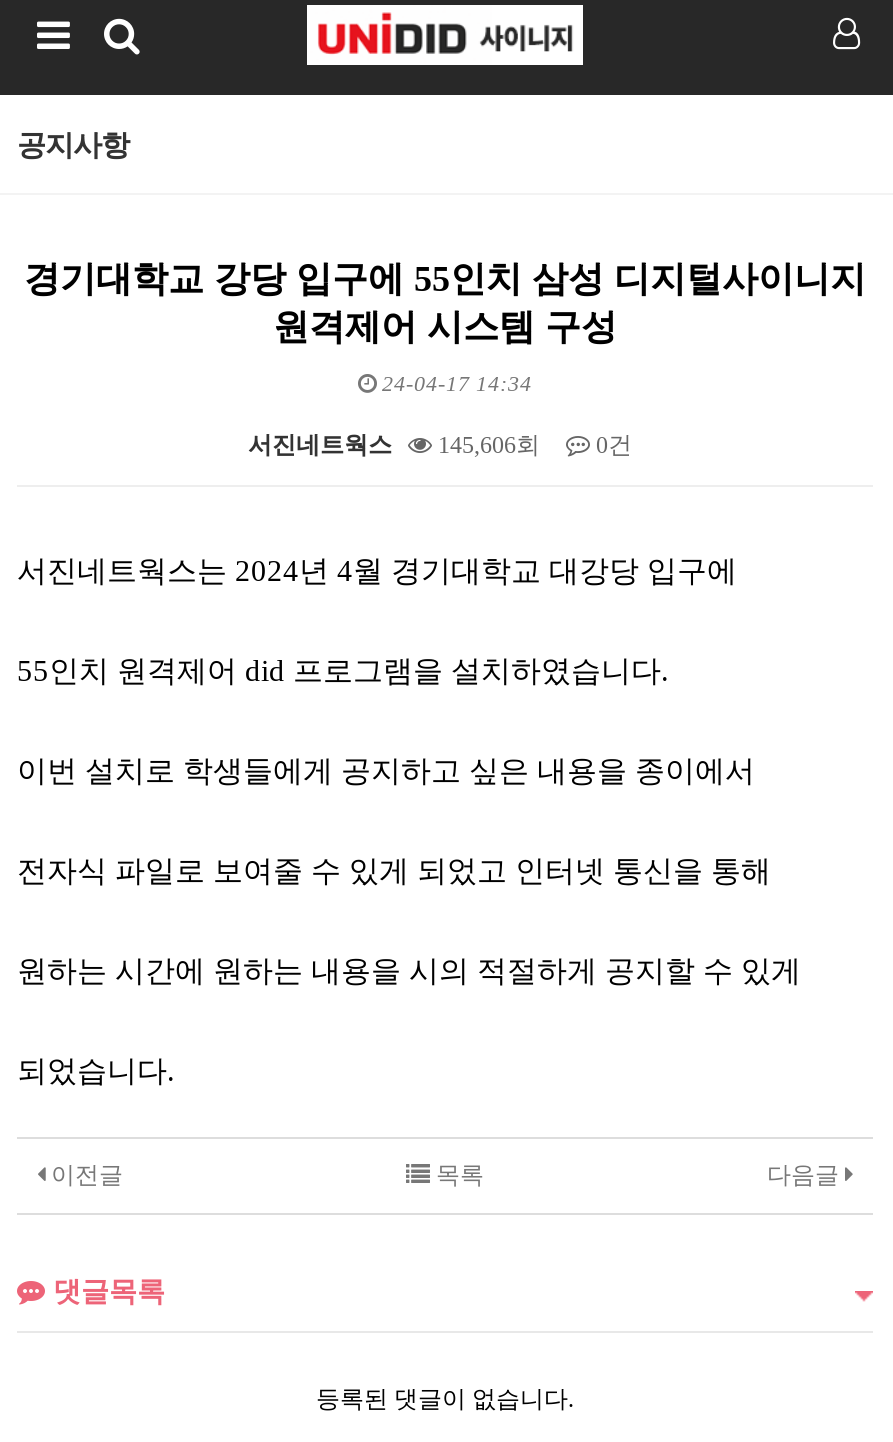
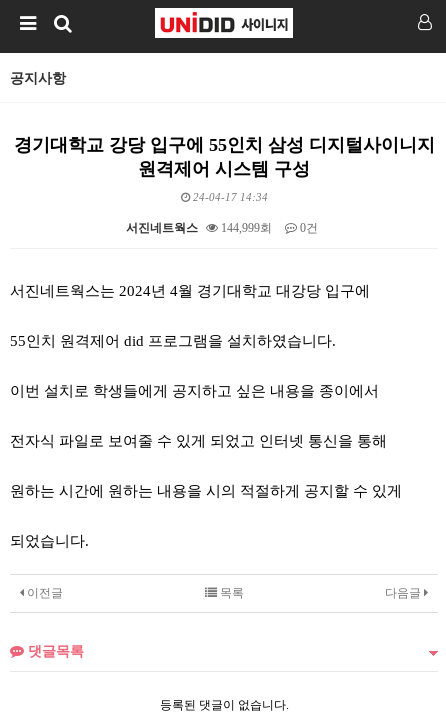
[248,431,632,459] 서진네트웍스 145,606회 0건 -> [125,221,317,235] 서진네트웍스 144,999회 0건

